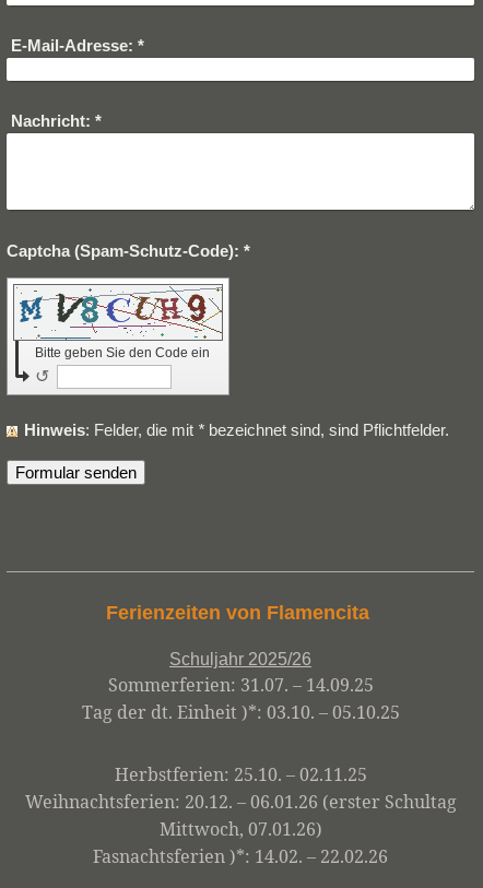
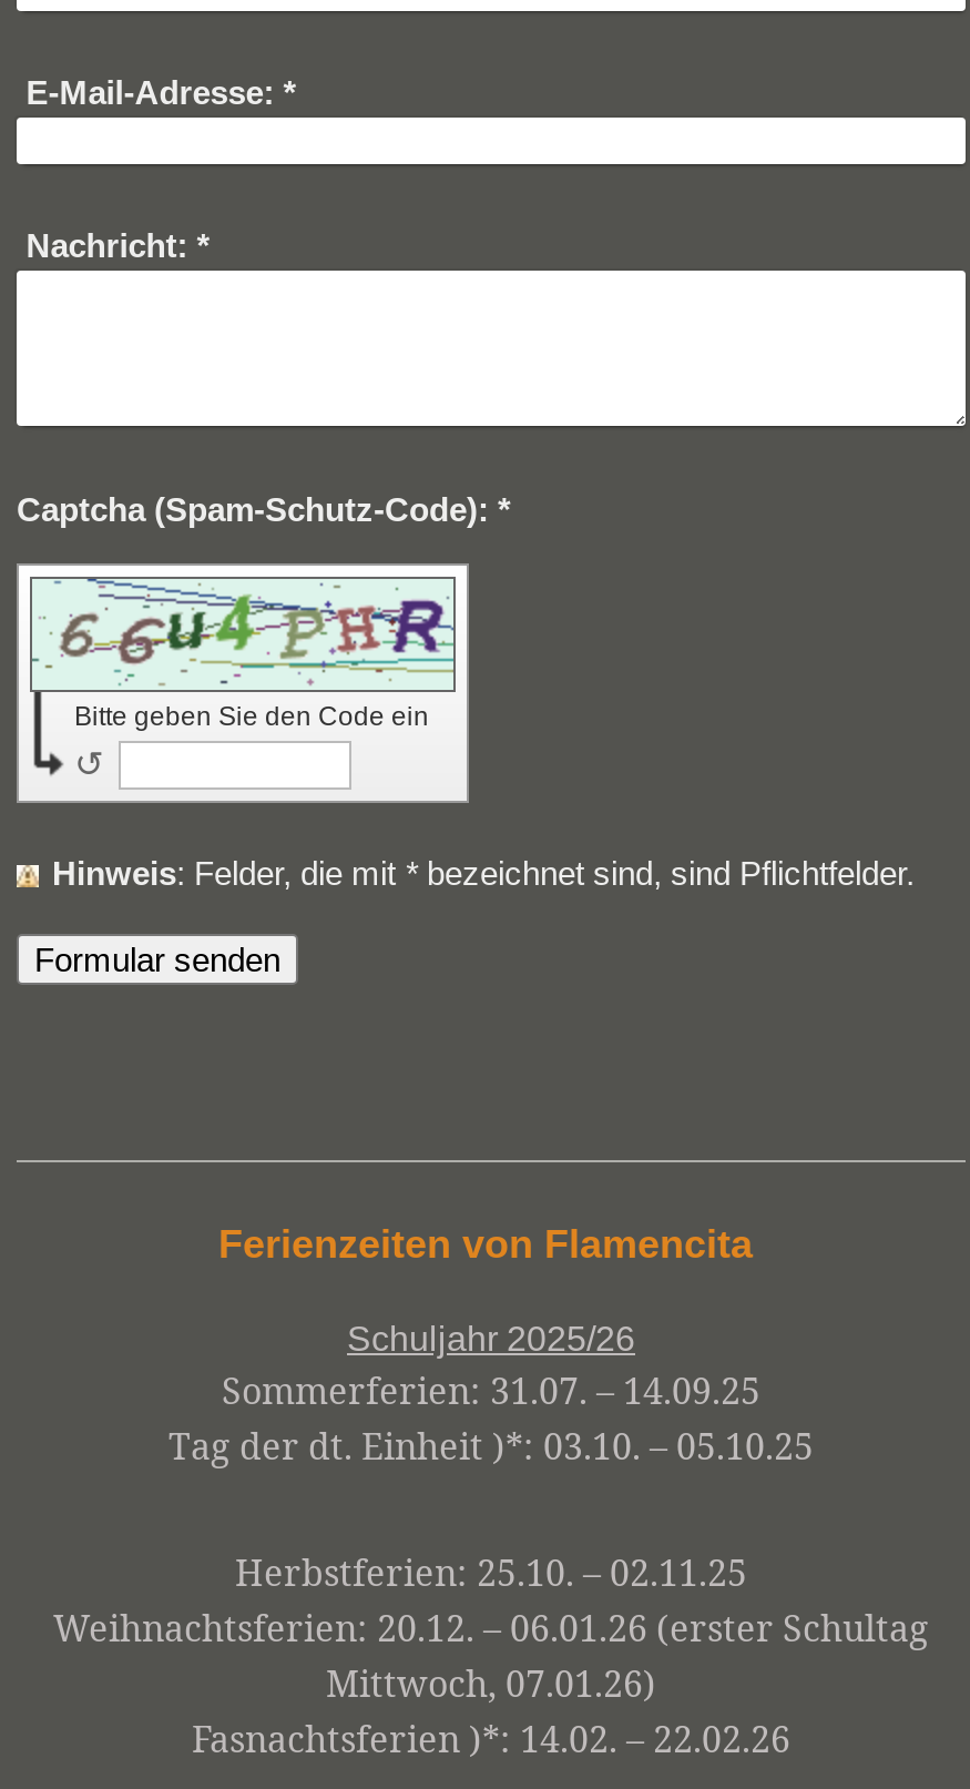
[14,284,223,341] [image] -> [30,577,456,690] [image]

